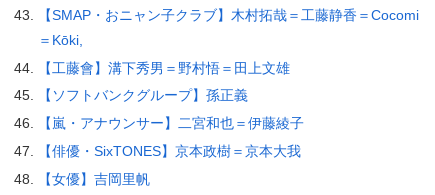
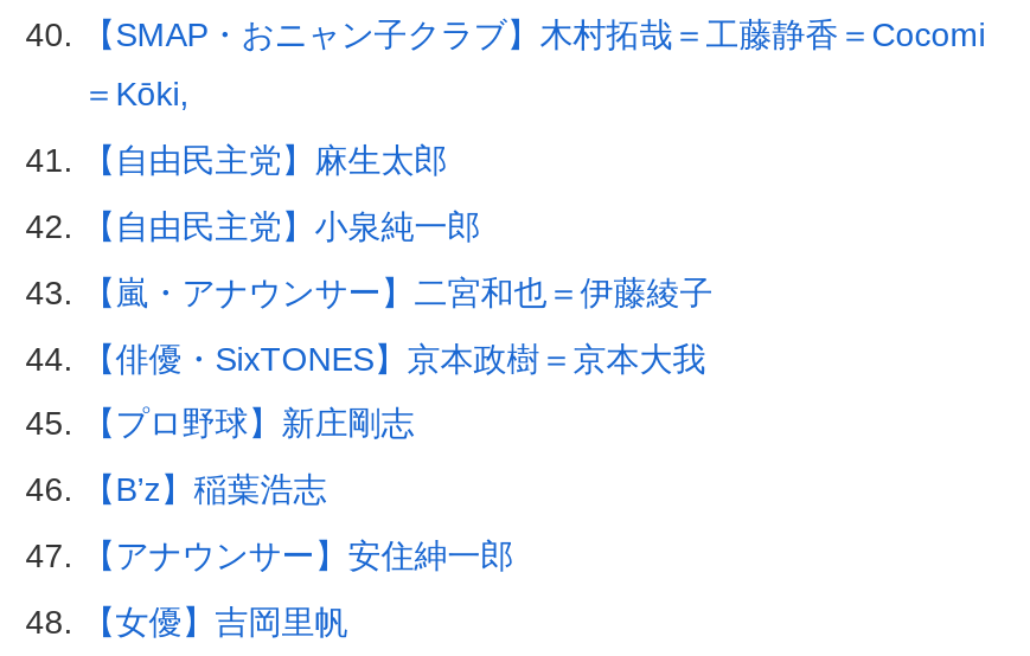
[38,60,290,76] 【工藤會】溝下秀男＝野村悟＝田上文雄 -> [82,141,448,179] 【自由民主党】麻生太郎
[38,87,248,103] 【ソフトバンクグループ】孫正義 -> [82,207,481,245] 【自由民主党】小泉純一郎
none -> [82,404,514,574] 【プロ野球】新庄剛志 | 【B’z】稲葉浩志 | 【アナウンサー】安住紳一郎

